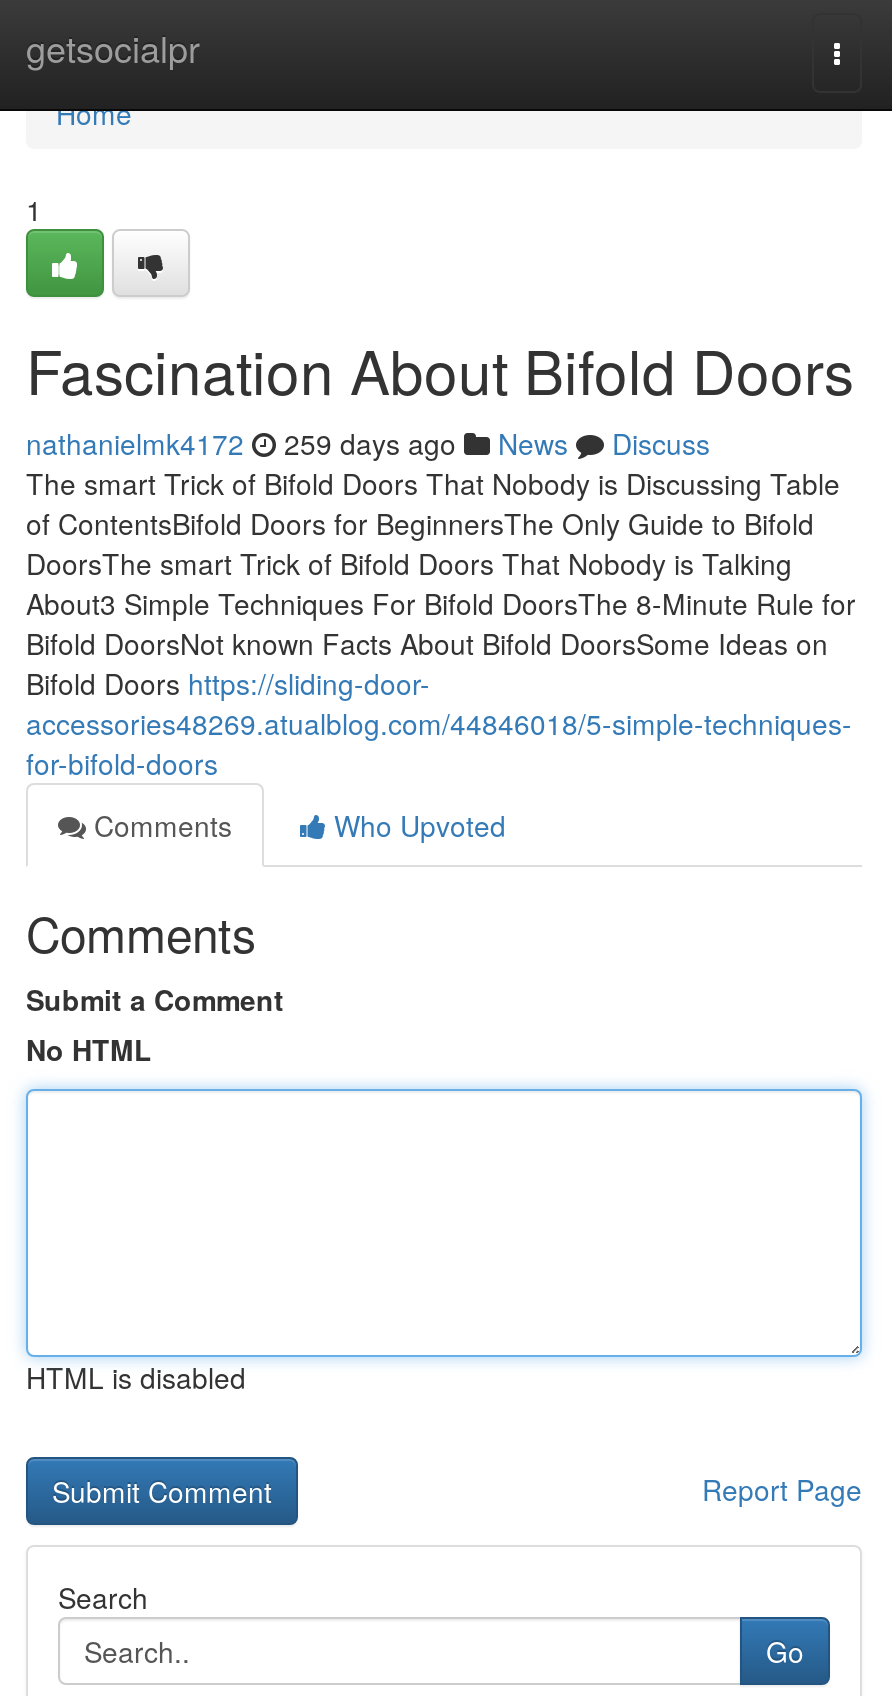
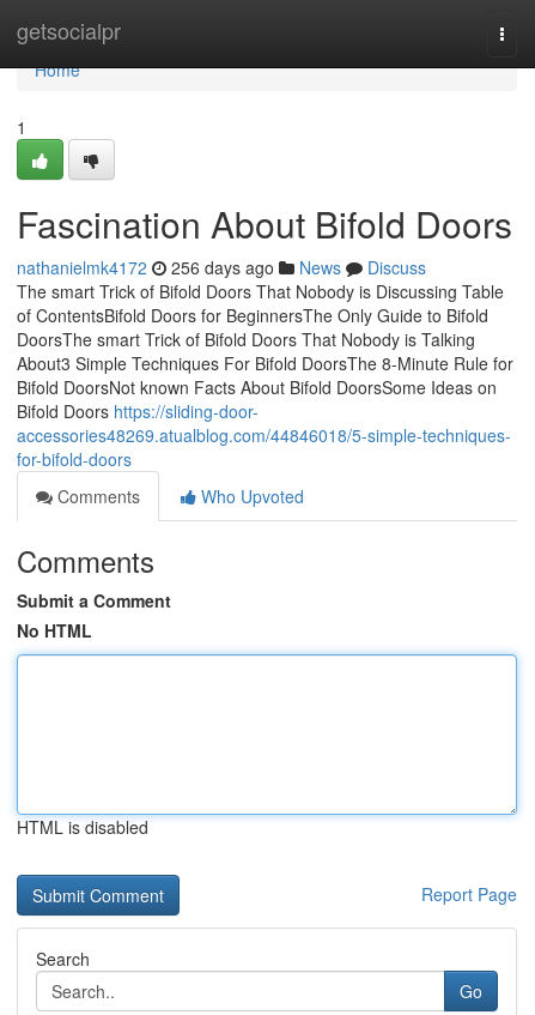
[26,423,710,463] nathanielmk4172 259 days ago News Discuss -> [17,255,426,279] nathanielmk4172 256 days ago News Discuss

